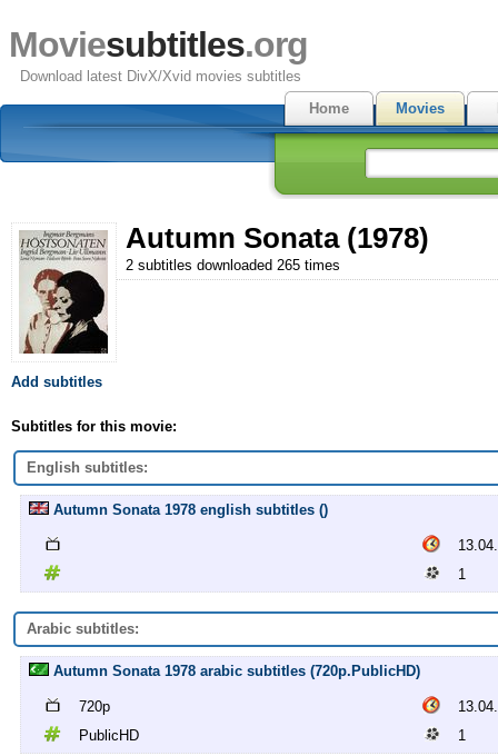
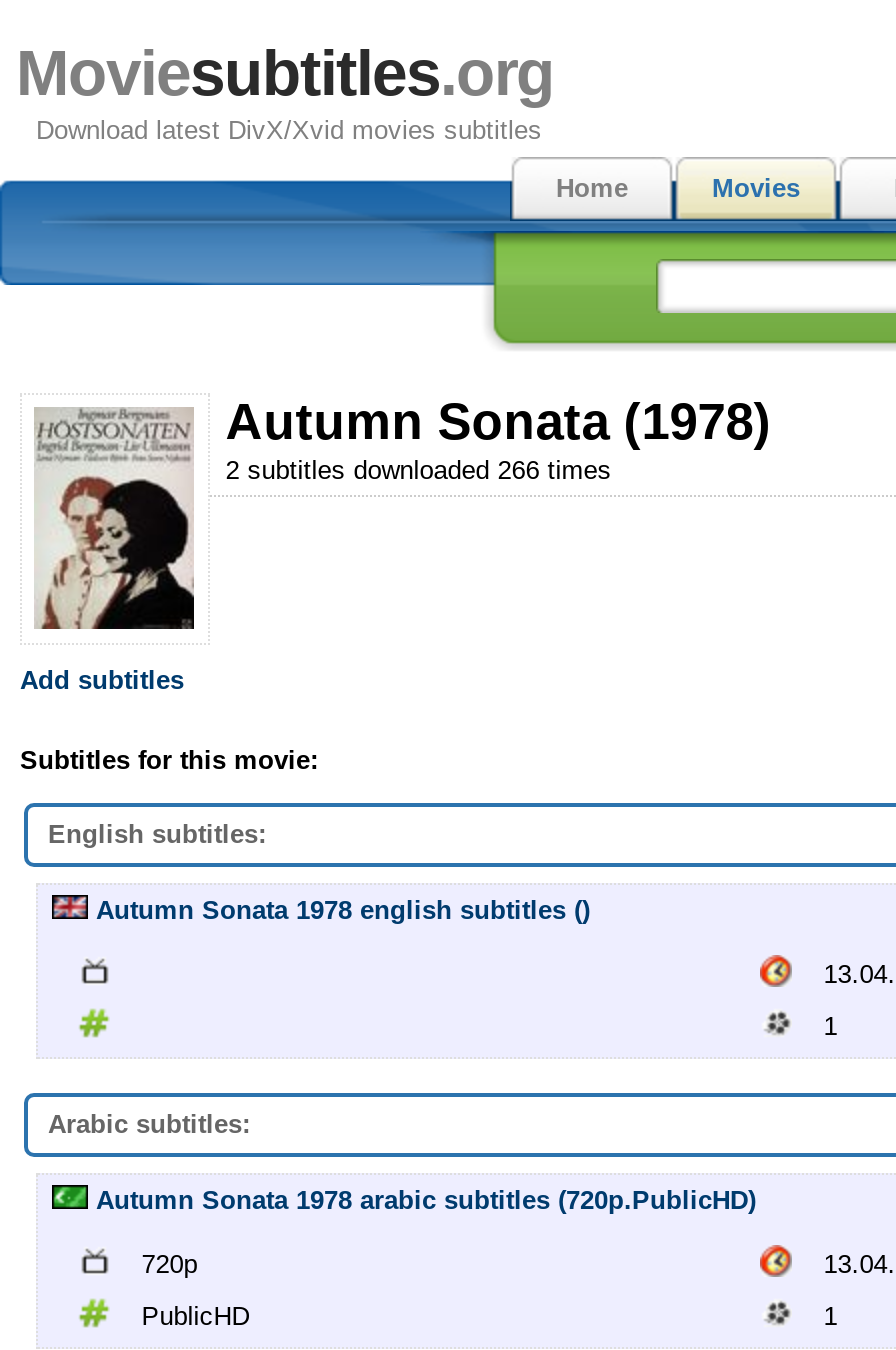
[125,257,340,273] 2 subtitles downloaded 265 times -> [226,455,612,485] 2 subtitles downloaded 266 times

